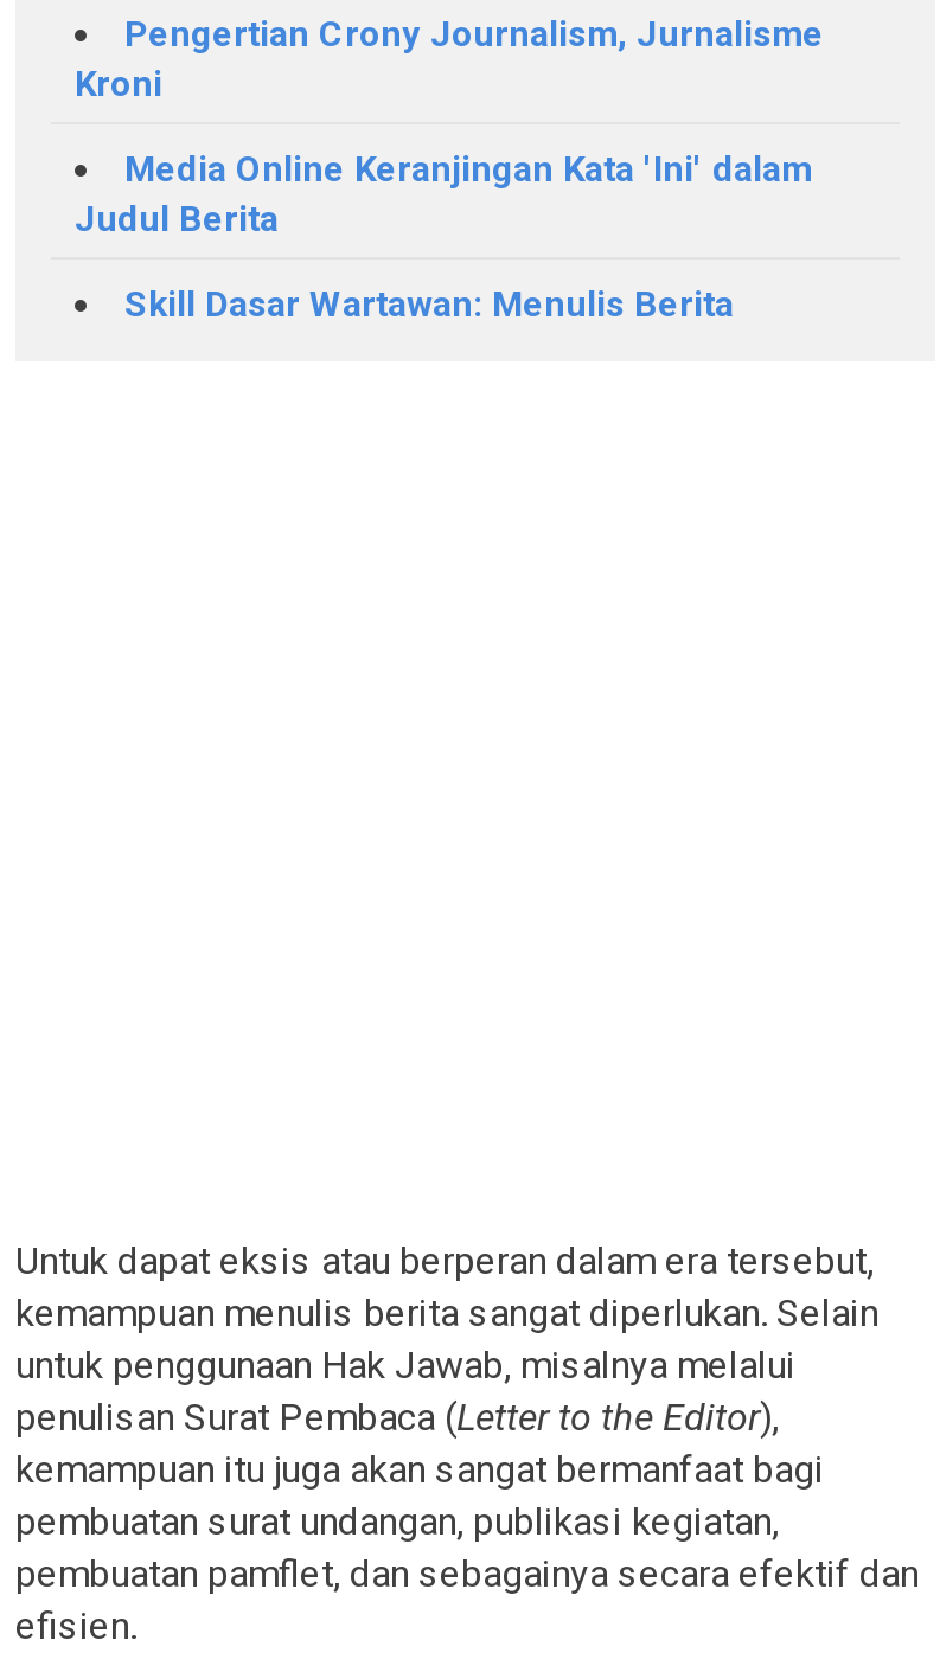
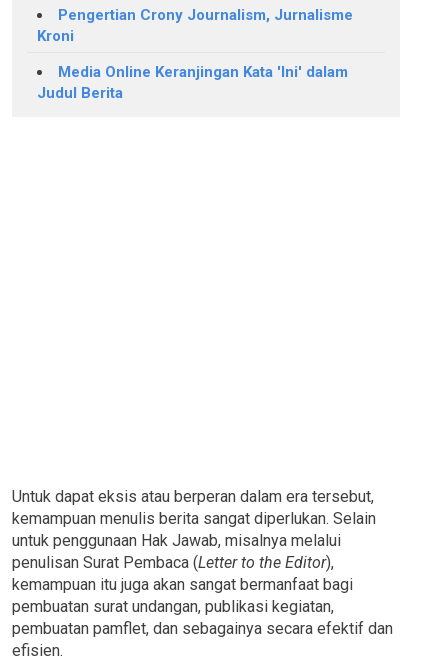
[124,281,734,324] Skill Dasar Wartawan: Menulis Berita -> none

